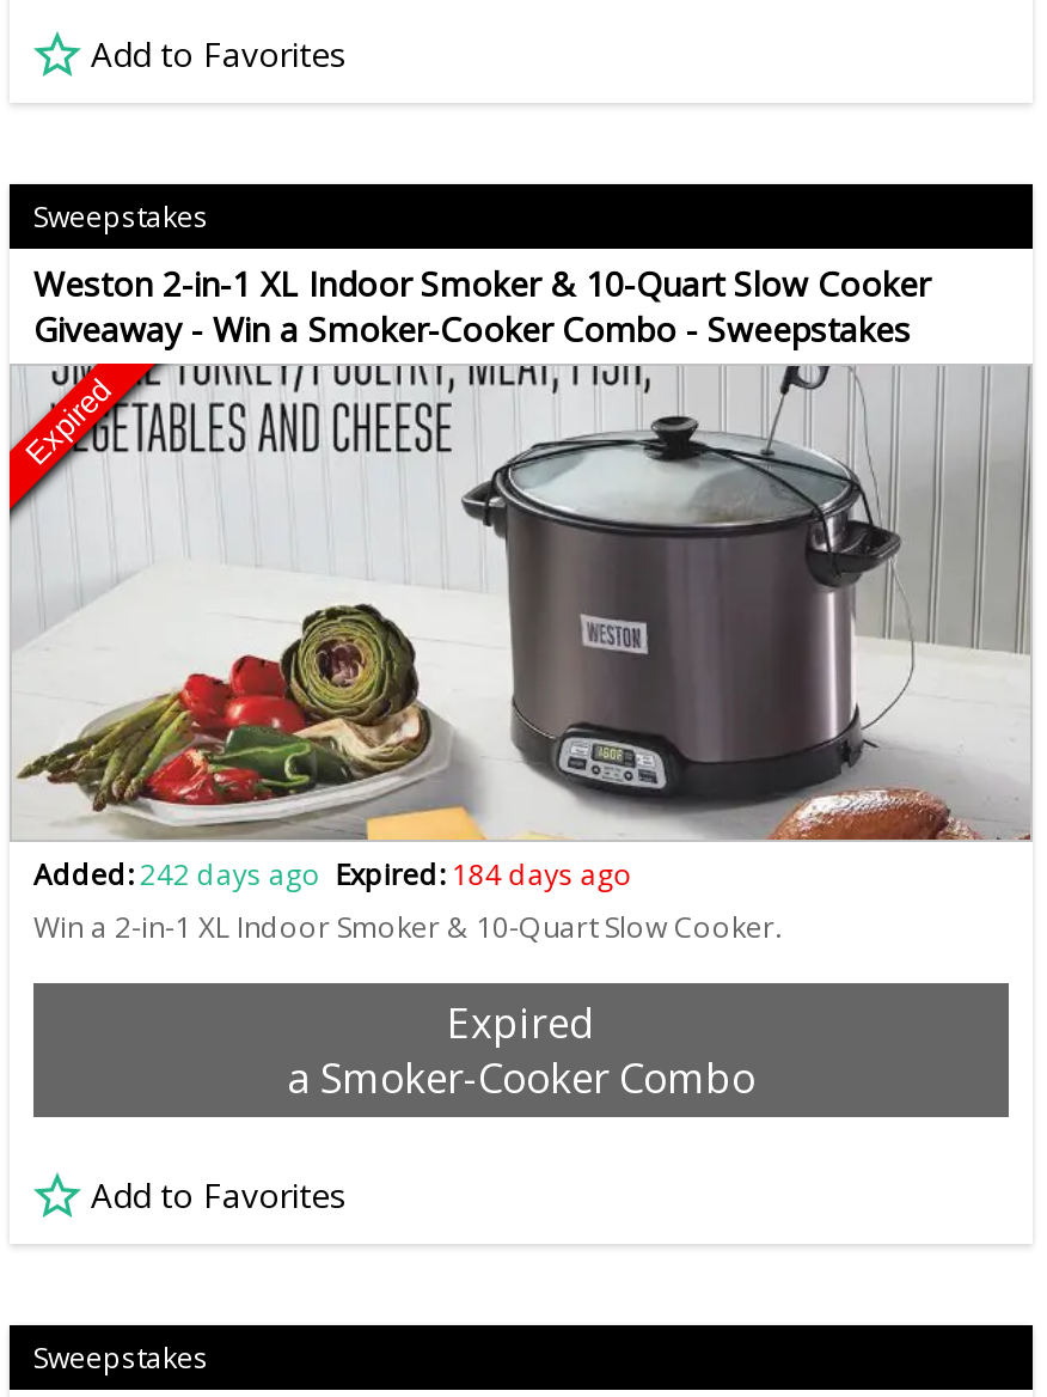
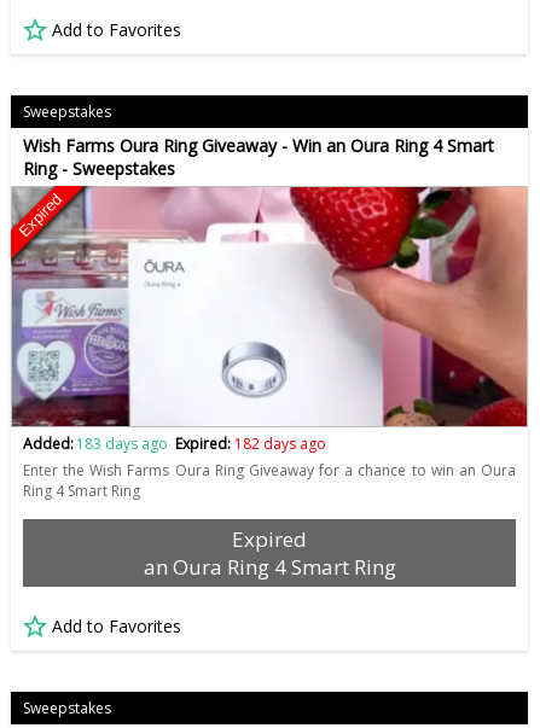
[33,261,930,352] Weston 2-in-1 XL Indoor Smoker & 10-Quart Slow Cooker | Giveaway - Win a Smoker-Cooker Combo - Sweepstakes -> [23,134,494,180] Wish Farms Oura Ring Giveaway - Win an Oura Ring 4 Smart | Ring - Sweepstakes
[12,366,1030,948] [image] | Added: 242 days ago Expired: 184 days ago | Win a 2-in-1 XL Indoor Smoker & 10-Quart Slow Cooker. -> [11,187,528,501] [image] | Added: 183 days ago Expired: 182 days ago | Enter the Wish Farms Oura Ring Giveaway for a chance to win an Oura | Ring 4 Smart Ring
[287,1051,755,1106] a Smoker-Cooker Combo -> [143,553,396,581] an Oura Ring 4 Smart Ring

